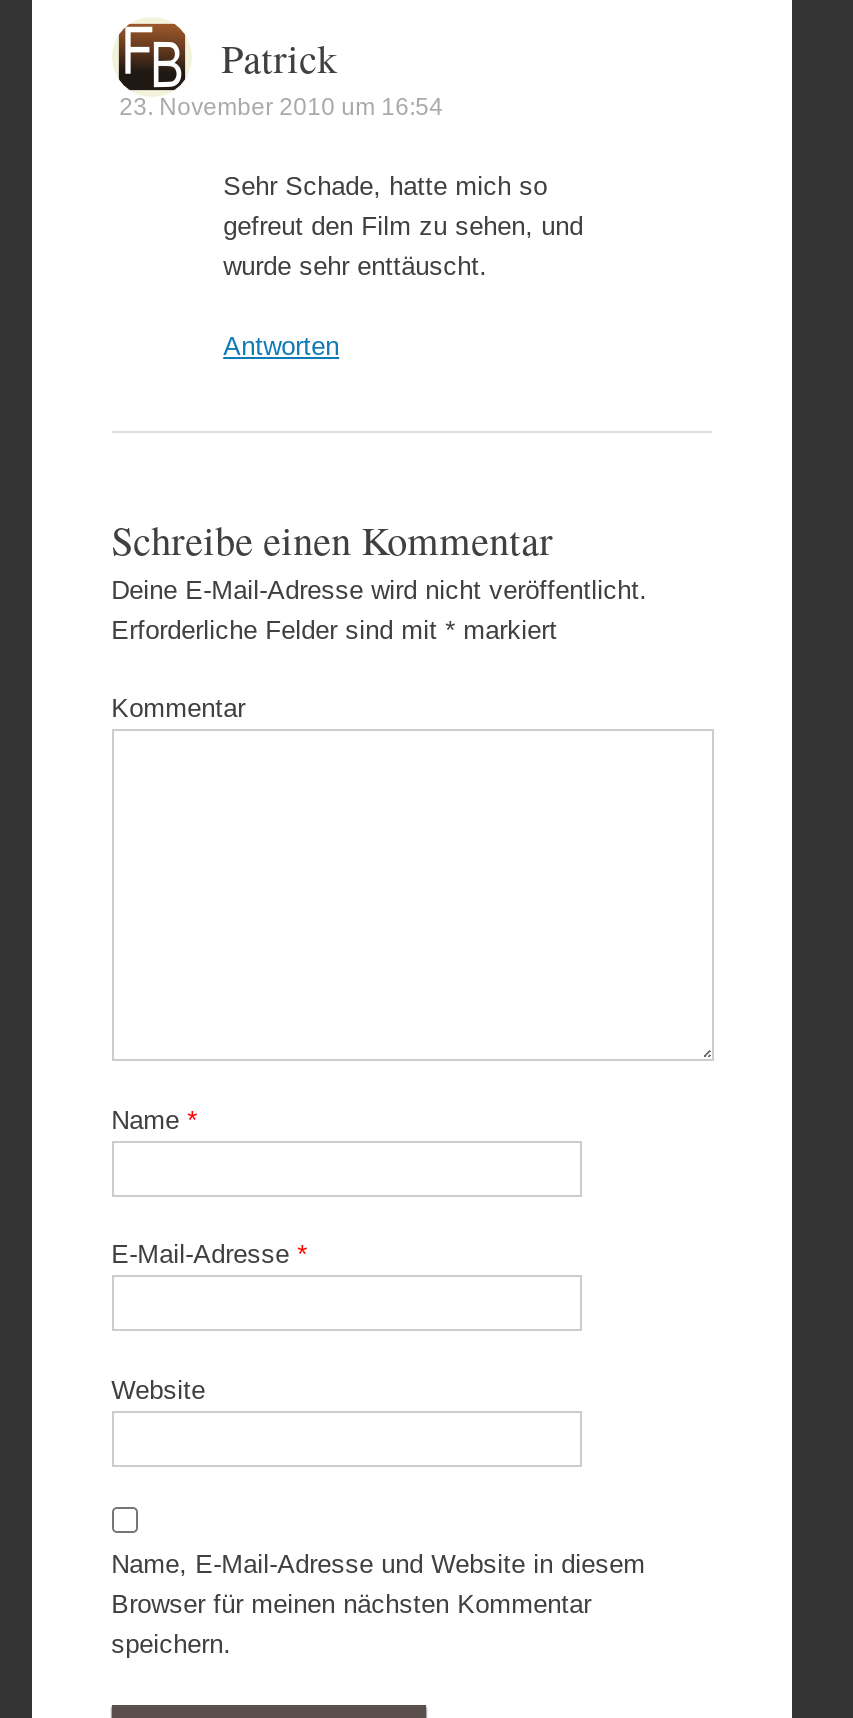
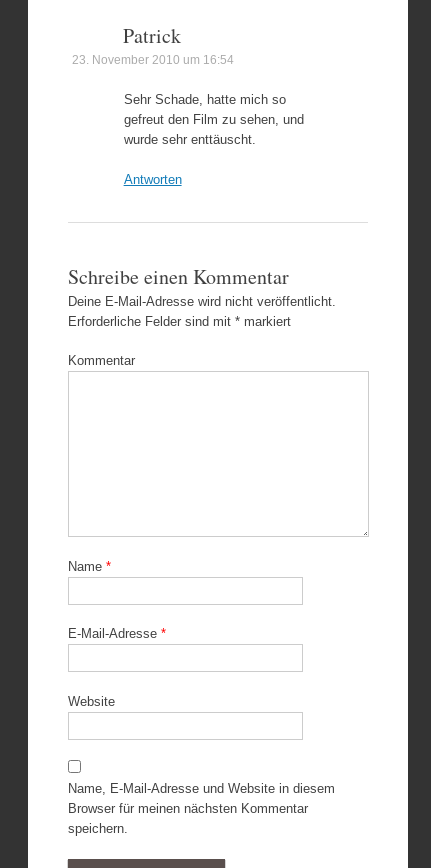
[112,17,192,89] [image] -> none

